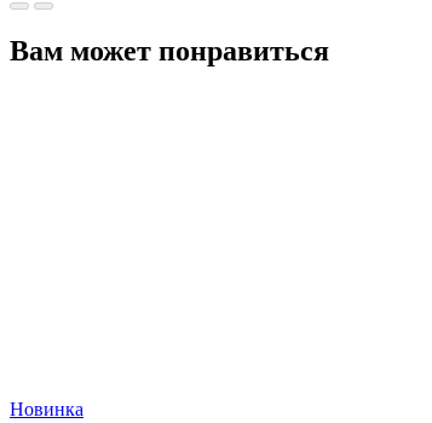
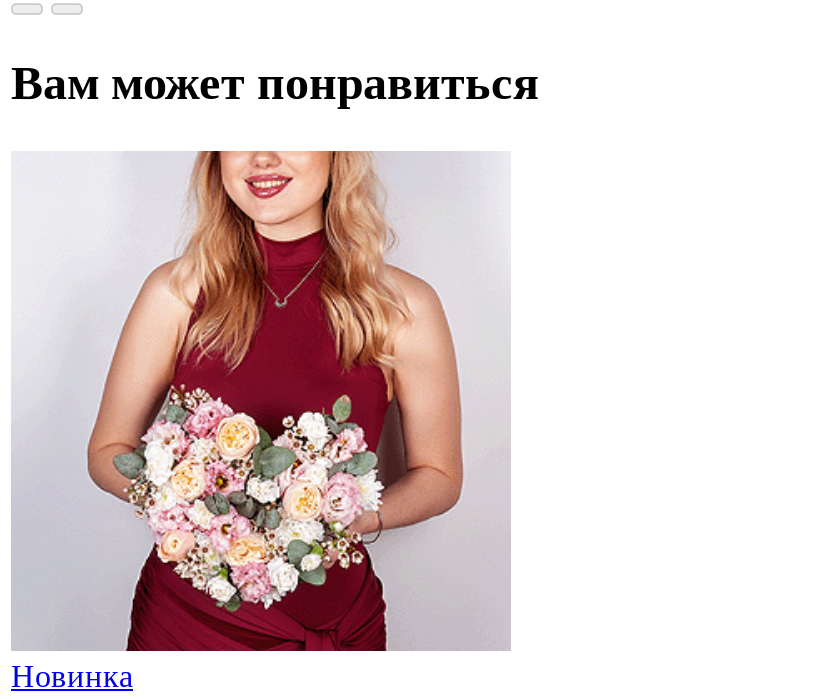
none -> [11,149,511,653] [image]

